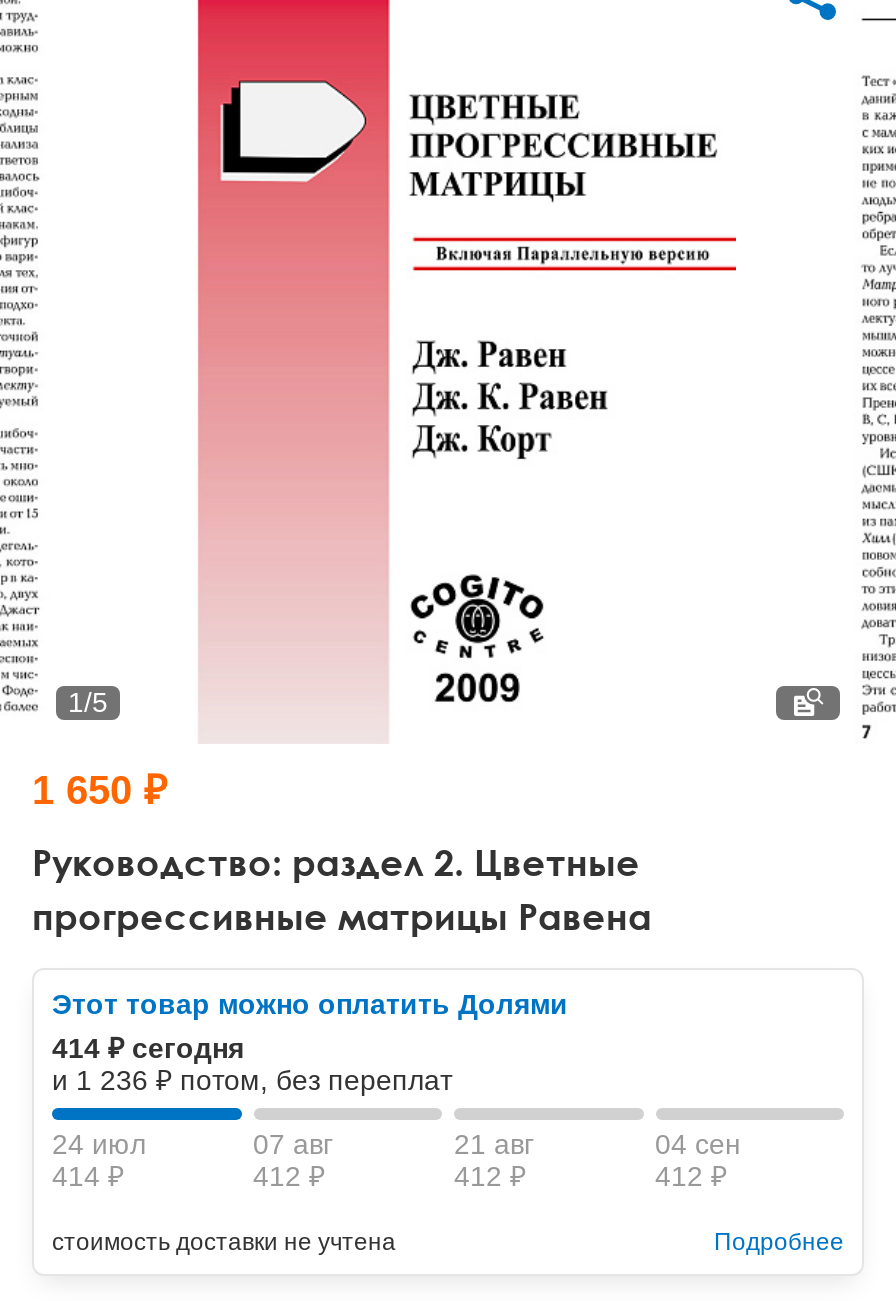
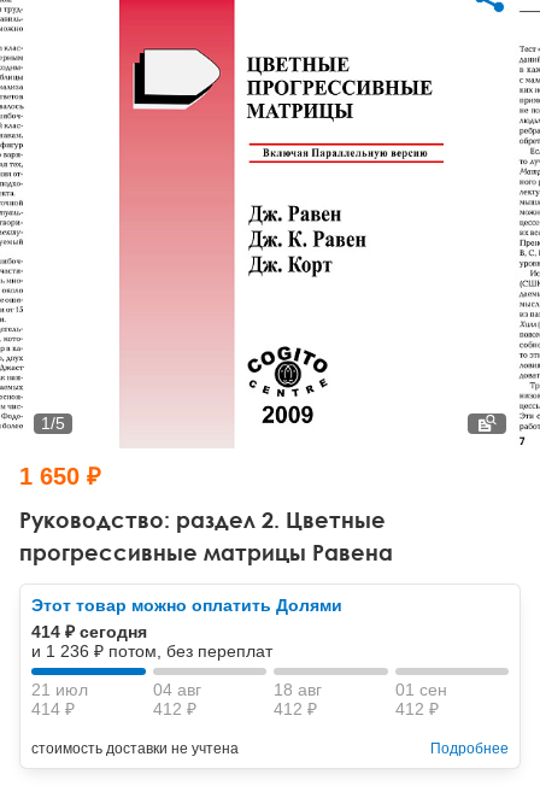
[52,1128,146,1160] 24 июл -> [31,680,88,699] 21 июл
[253,1128,333,1160] 07 авг -> [152,680,201,699] 04 авг
[454,1128,534,1160] 21 авг -> [274,680,322,699] 18 авг
[655,1128,741,1160] 04 сен -> [395,680,447,699] 01 сен

